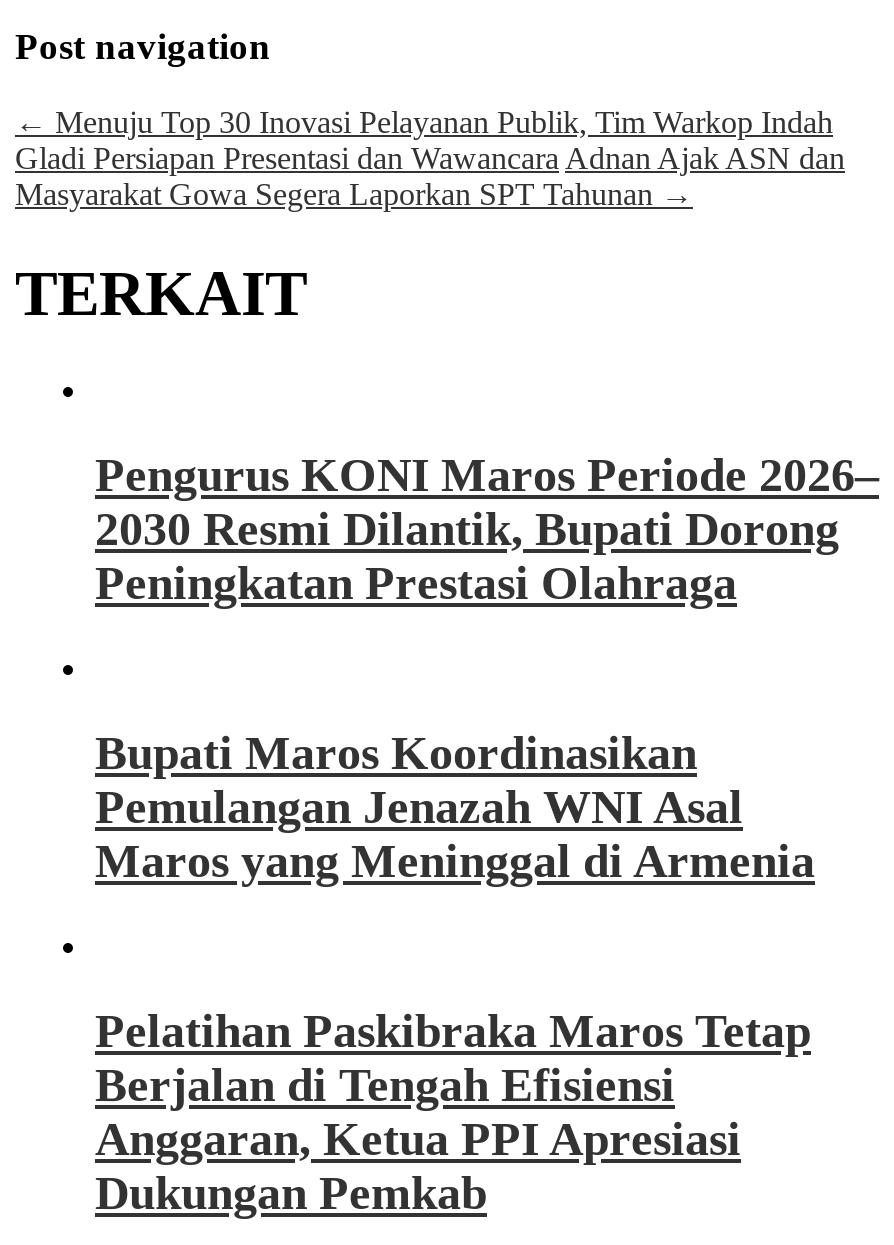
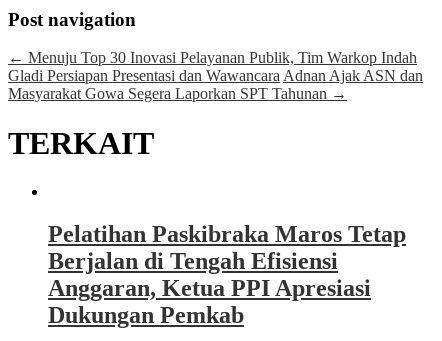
[95,449,879,887] Pengurus KONI Maros Periode 2026– | 2030 Resmi Dilantik, Bupati Dorong | Peningkatan Prestasi Olahraga | Bupati Maros Koordinasikan | Pemulangan Jenazah WNI Asal | Maros yang Meninggal di Armenia -> none

